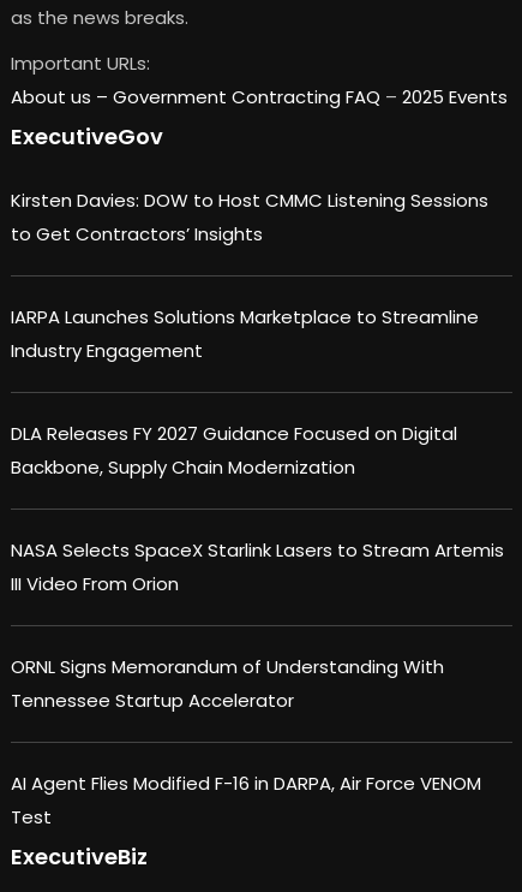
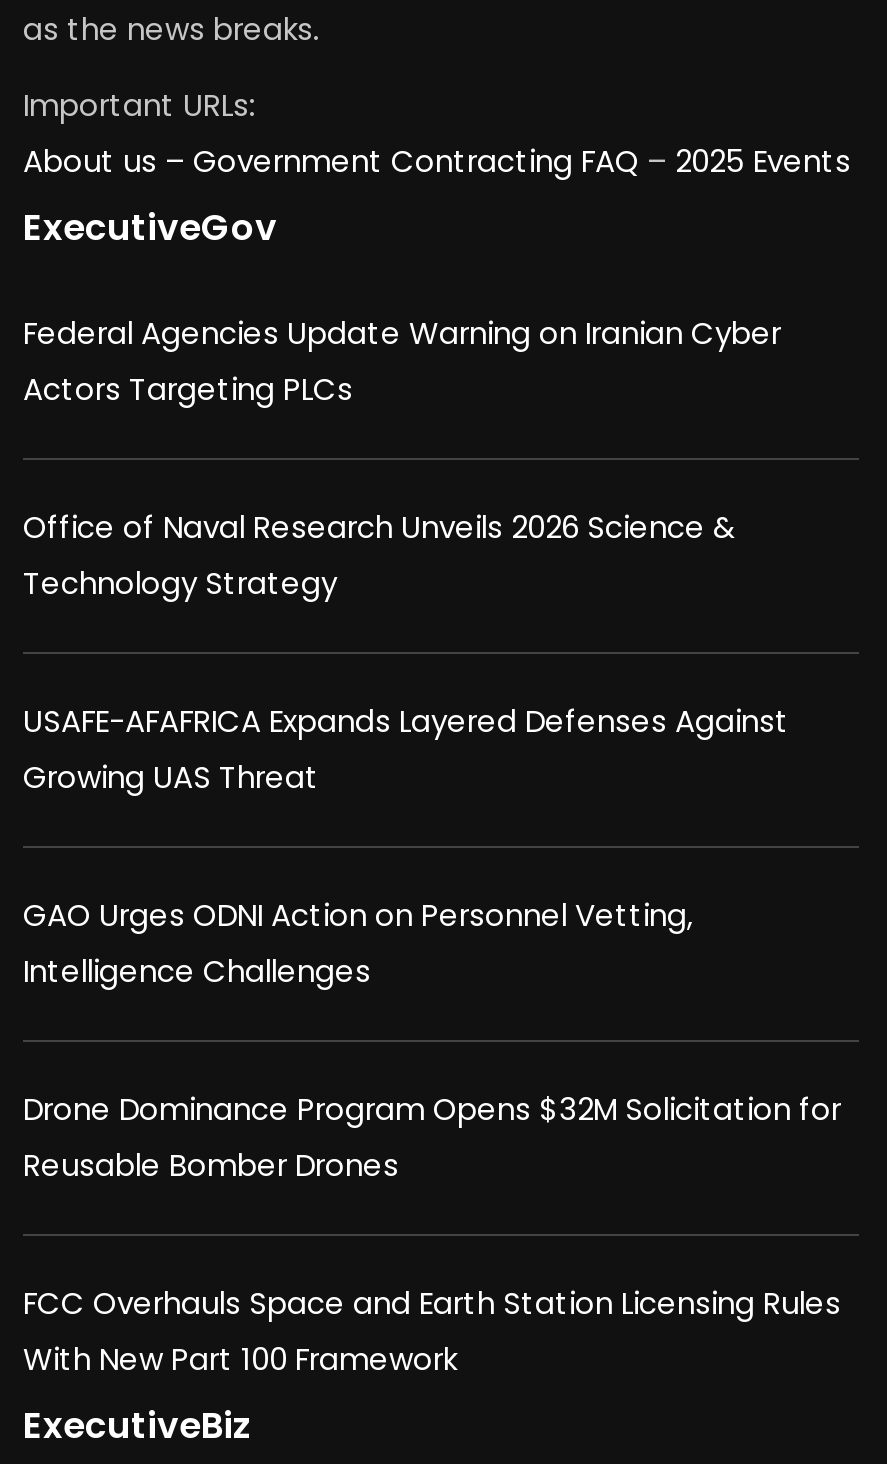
[11,188,488,247] Kirsten Davies: DOW to Host CMMC Listening Sessions | to Get Contractors’ Insights -> [23,312,781,410] Federal Agencies Update Warning on Iranian Cyber | Actors Targeting PLCs
[11,304,479,363] IARPA Launches Solutions Marketplace to Streamline | Industry Engagement -> [23,506,735,604] Office of Naval Research Unveils 2026 Science & | Technology Strategy
[11,421,457,480] DLA Releases FY 2027 Guidance Focused on Digital | Backbone, Supply Chain Modernization -> [23,700,789,798] USAFE-AFAFRICA Expands Layered Defenses Against | Growing UAS Threat
[11,538,504,597] NASA Selects SpaceX Starlink Lasers to Stream Artemis | III Video From Orion -> [23,894,693,992] GAO Urges ODNI Action on Personnel Vetting, | Intelligence Challenges
[11,654,444,713] ORNL Signs Memorandum of Understanding With | Tennessee Startup Accelerator -> [23,1088,841,1186] Drone Dominance Program Opens $32M Solicitation for | Reusable Bomber Drones
[11,771,481,830] AI Agent Flies Modified F-16 in DARPA, Air Force VENOM | Test -> [23,1282,841,1380] FCC Overhauls Space and Earth Station Licensing Rules | With New Part 100 Framework

